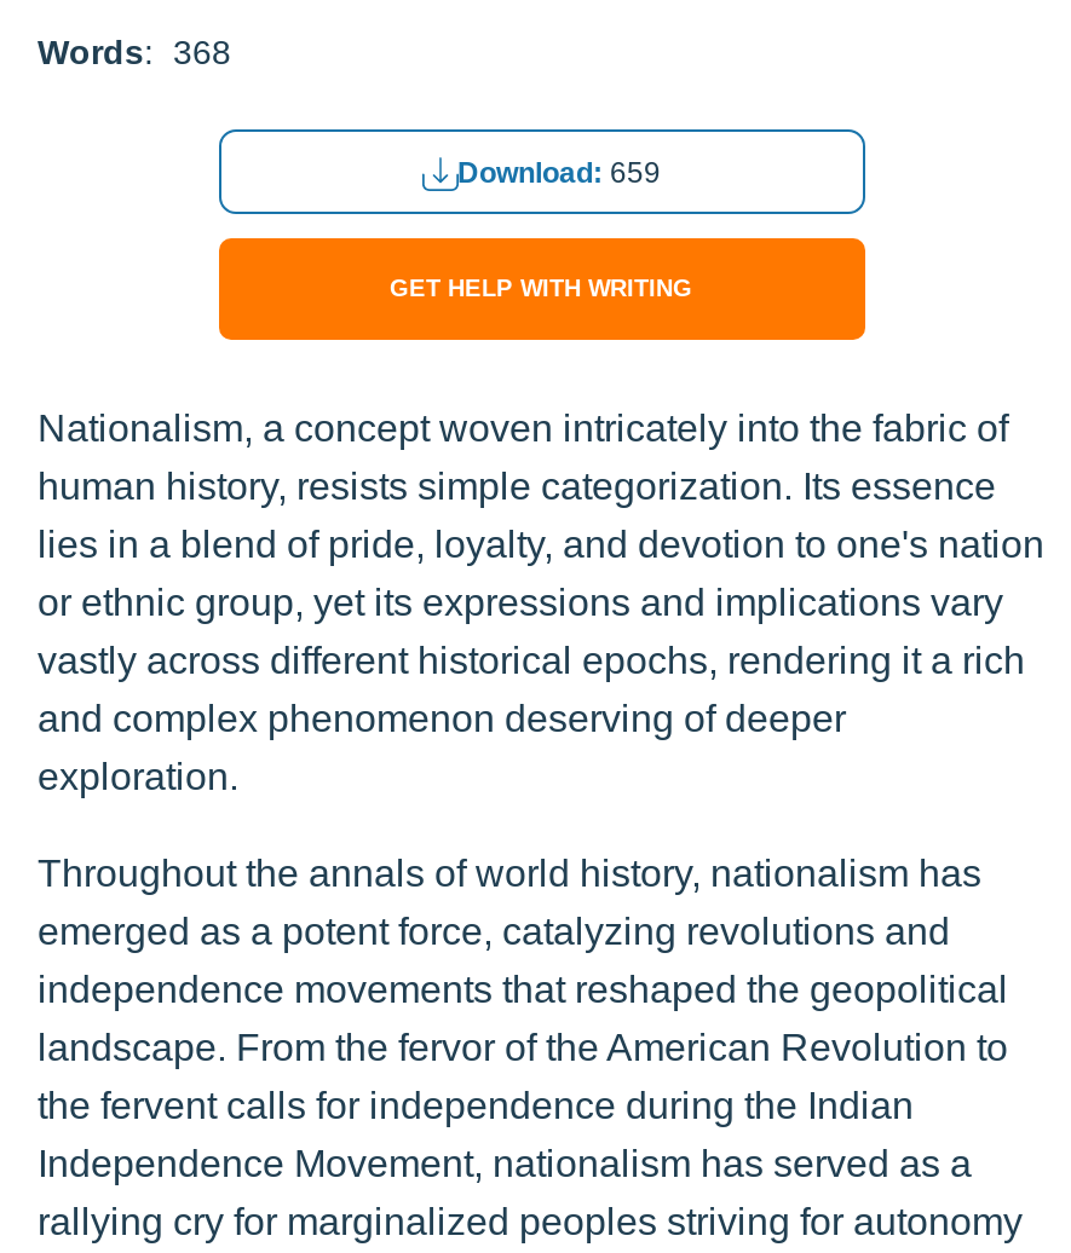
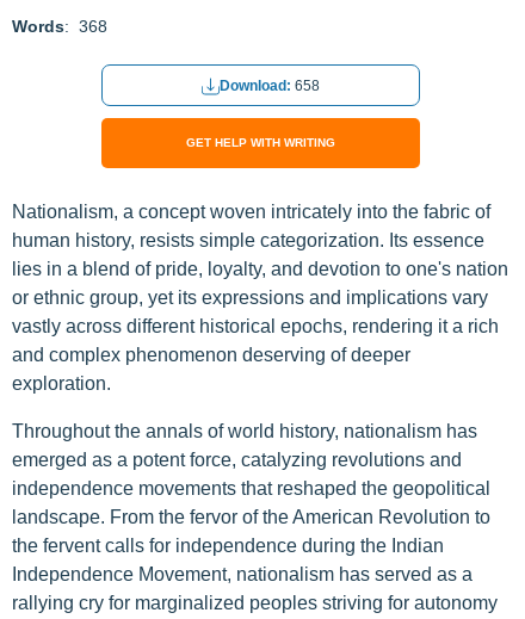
[457,157,661,191] Download: 659 -> [219,78,319,95] Download: 658

